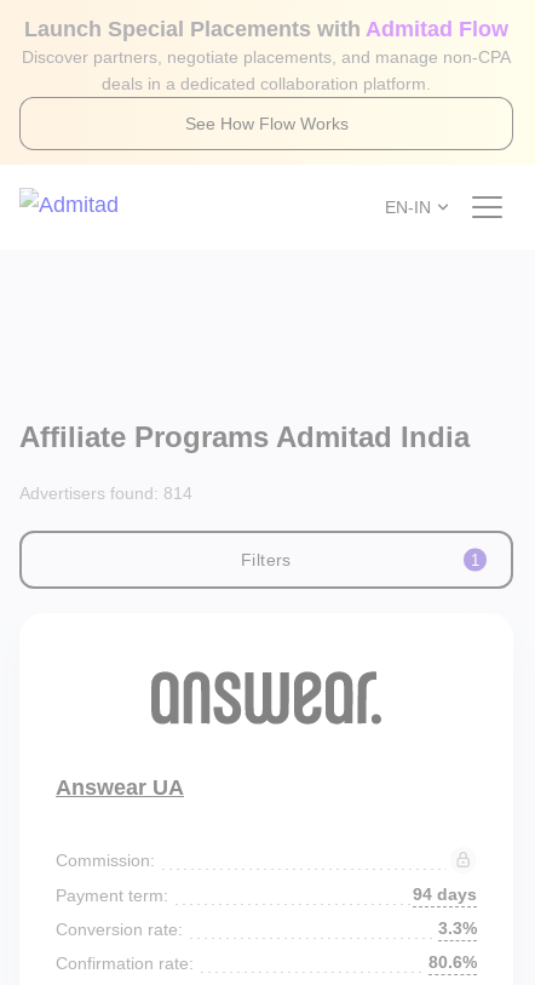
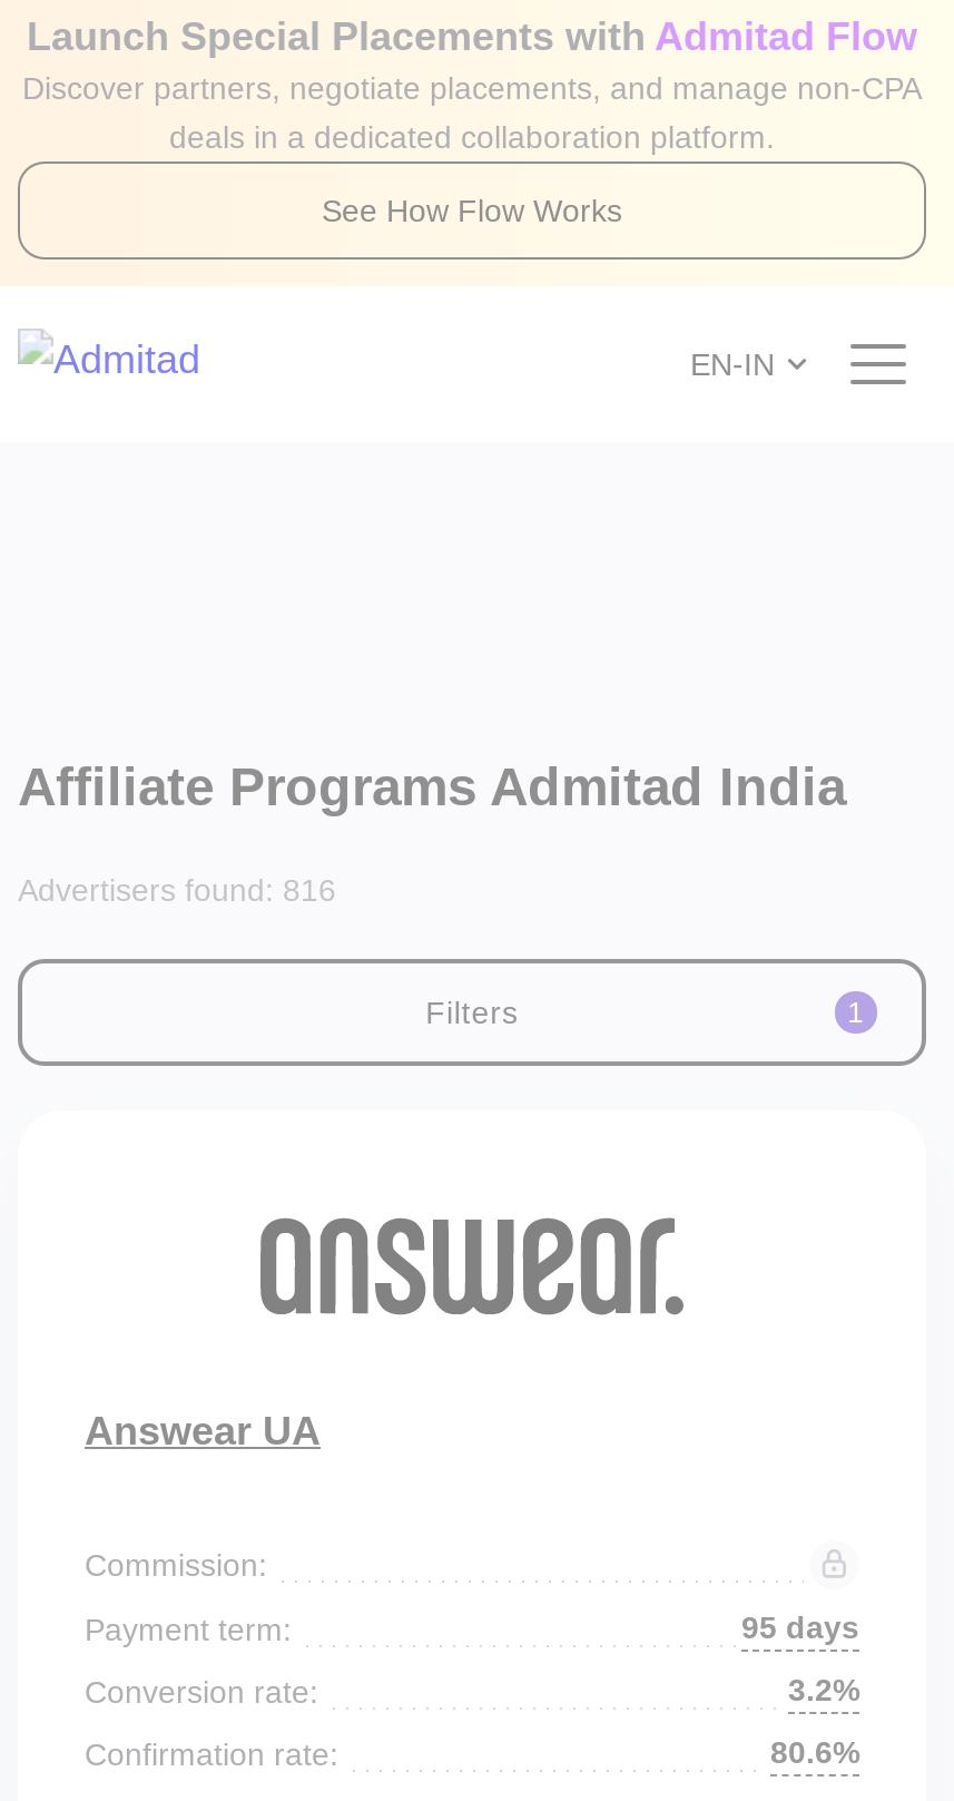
[19,483,192,503] Advertisers found: 814 -> [18,872,336,908] Advertisers found: 816
[413,884,477,904] 94 days -> [741,1609,859,1645] 95 days
[438,918,477,938] 3.3% -> [788,1672,859,1707] 3.2%

